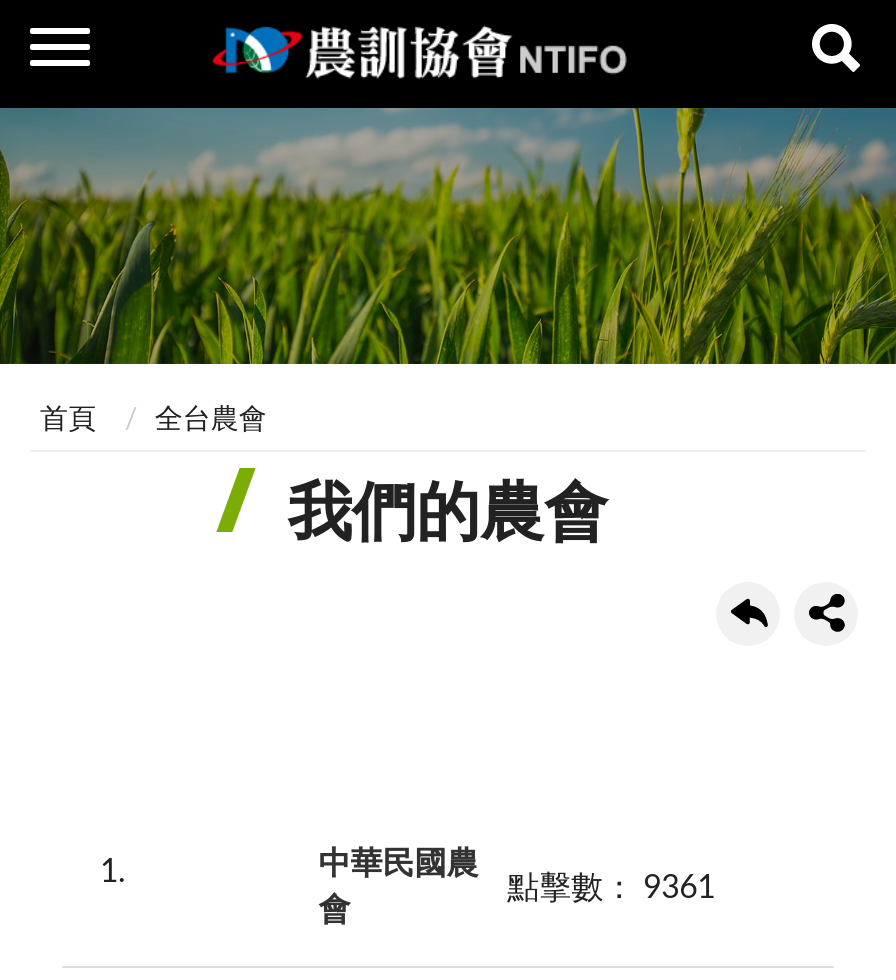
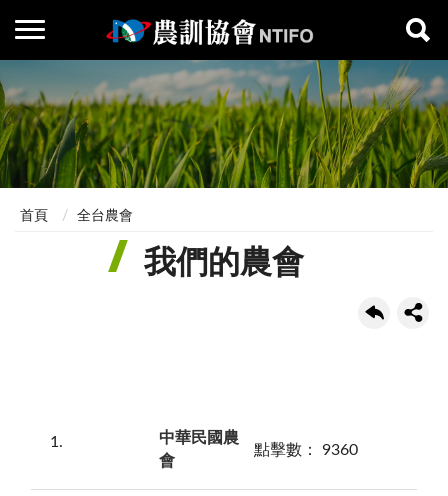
[507,871,715,903] 點擊數： 9361 -> [254,442,358,458] 點擊數： 9360

